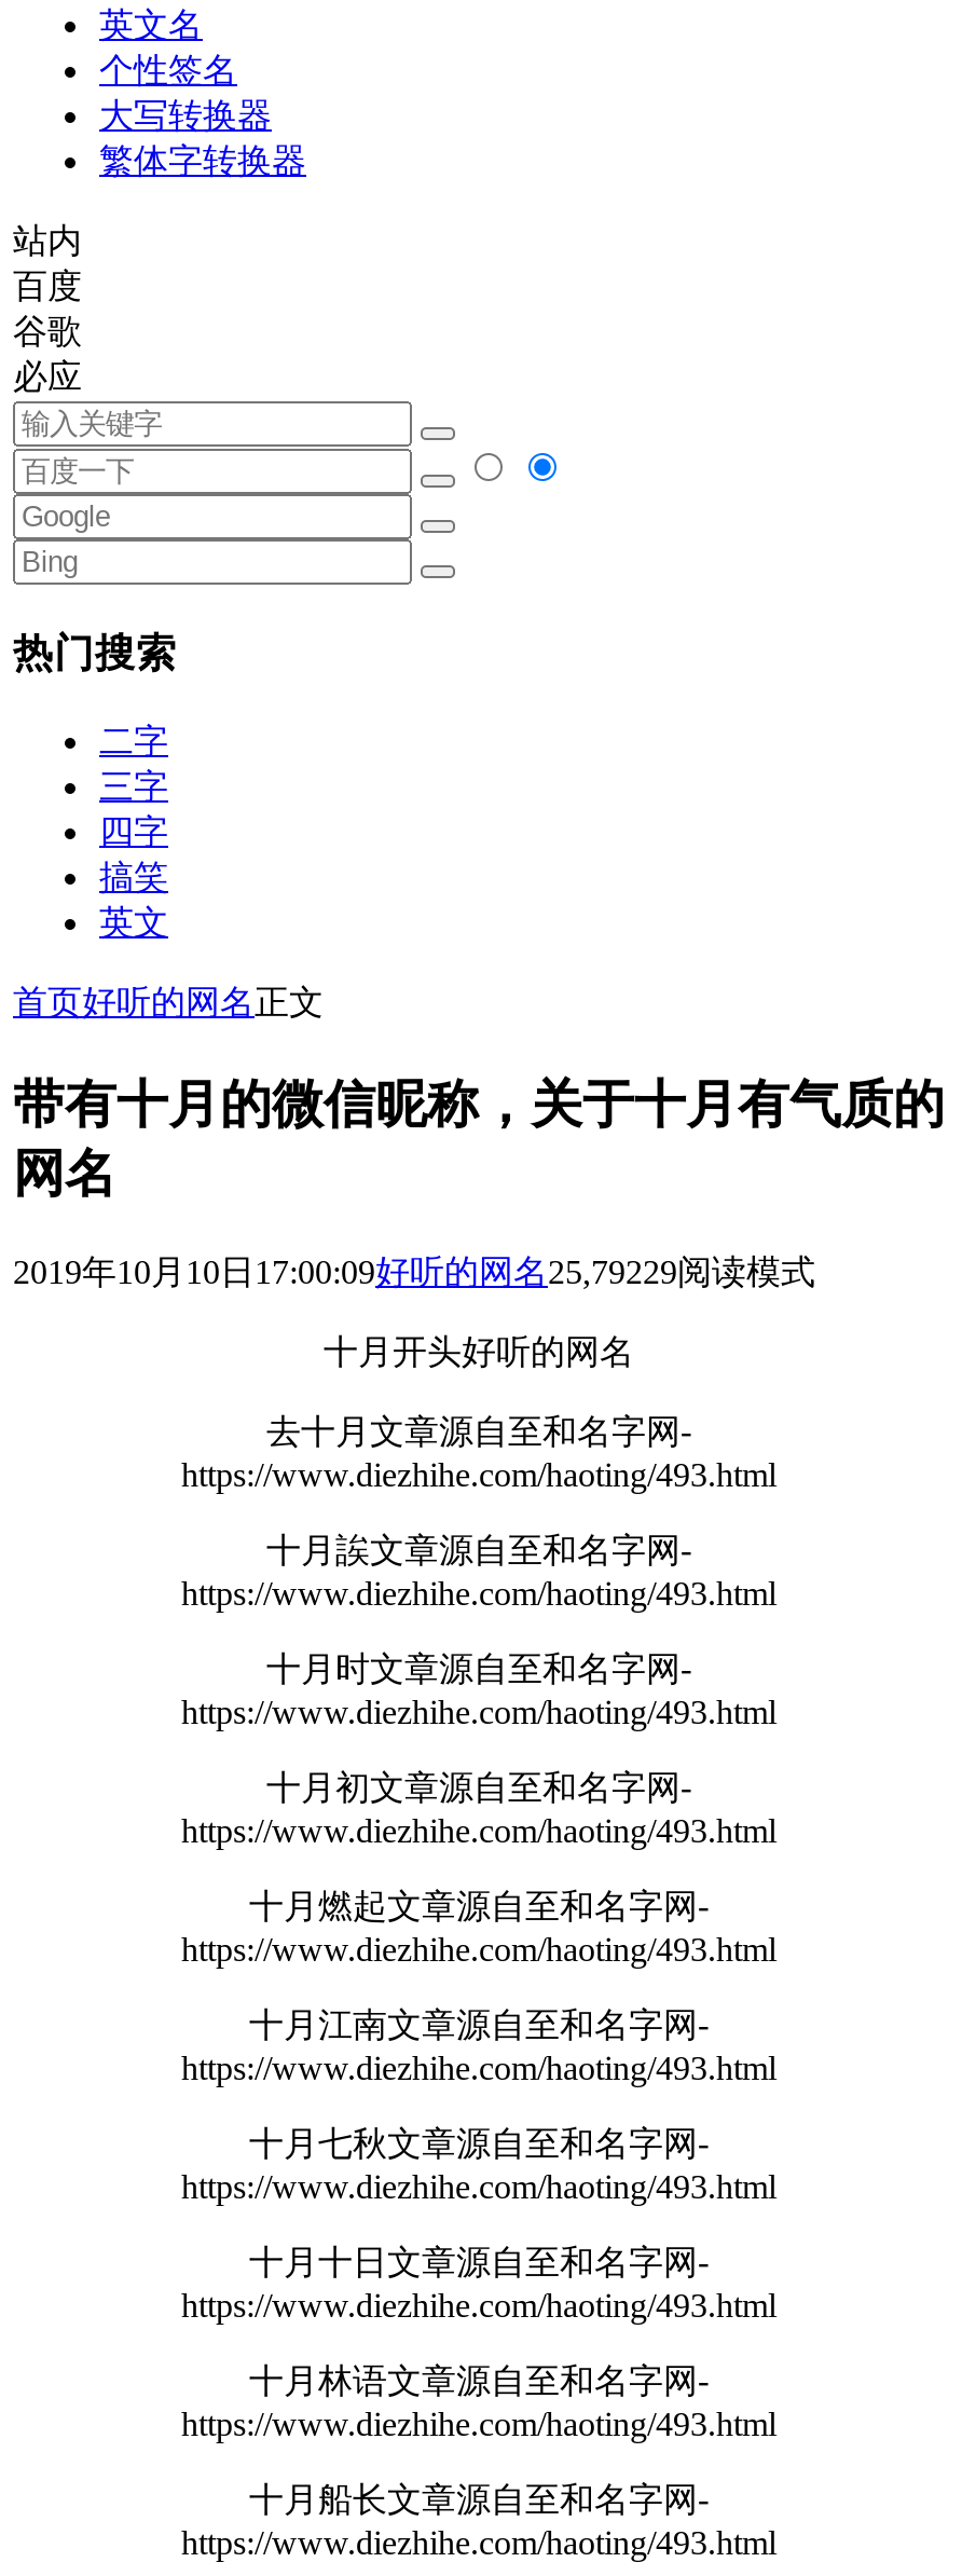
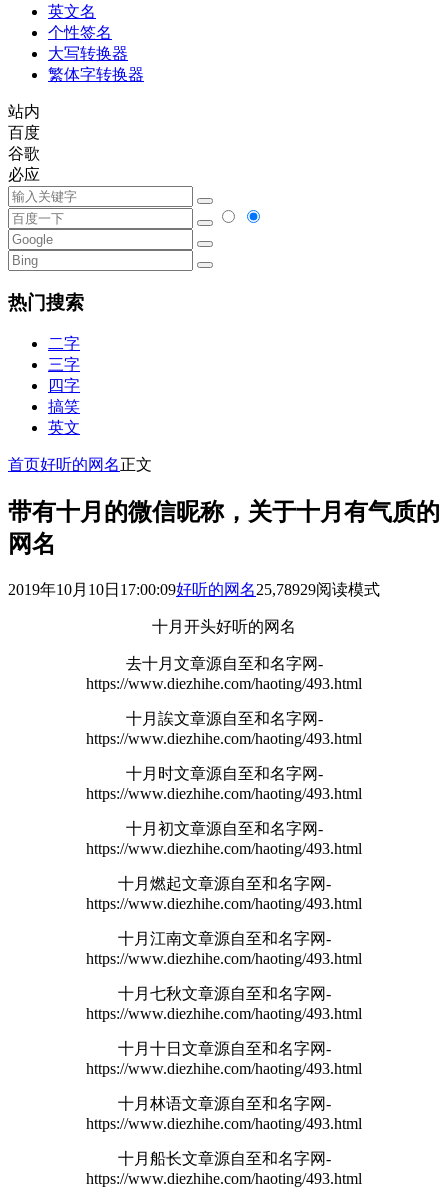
[13,1254,815,1291] 2019年10月10日17:00:09好听的网名25,79229阅读模式 -> [8,581,380,598] 2019年10月10日17:00:09好听的网名25,78929阅读模式

